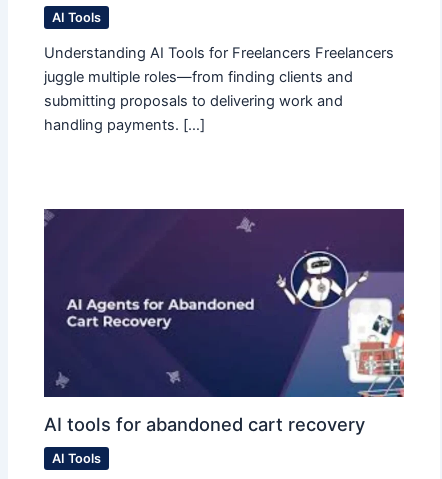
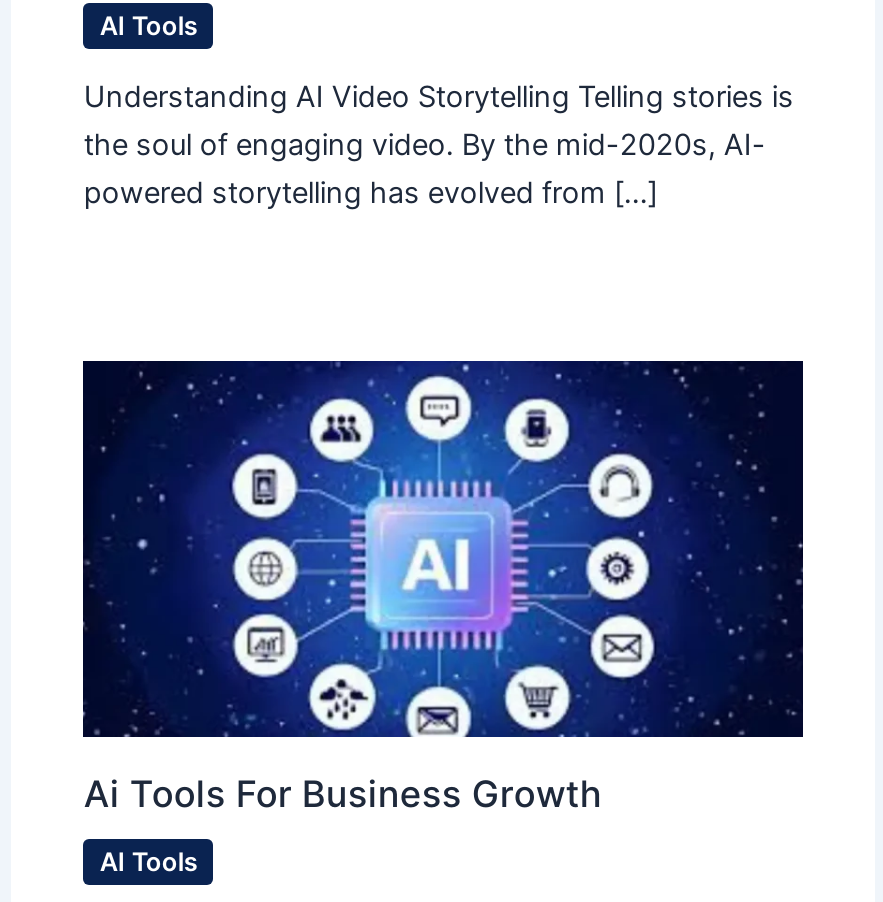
[44,44,394,134] Understanding AI Tools for Freelancers Freelancers | juggle multiple roles—from finding clients and | submitting proposals to delivering work and | handling payments. […] -> [84,79,794,211] Understanding AI Video Storytelling Telling stories is | the soul of engaging video. By the mid-2020s, AI- | powered storytelling has evolved from […]
[43,209,405,435] [image] | AI tools for abandoned cart recovery -> [81,360,805,815] [image] | Ai Tools For Business Growth

